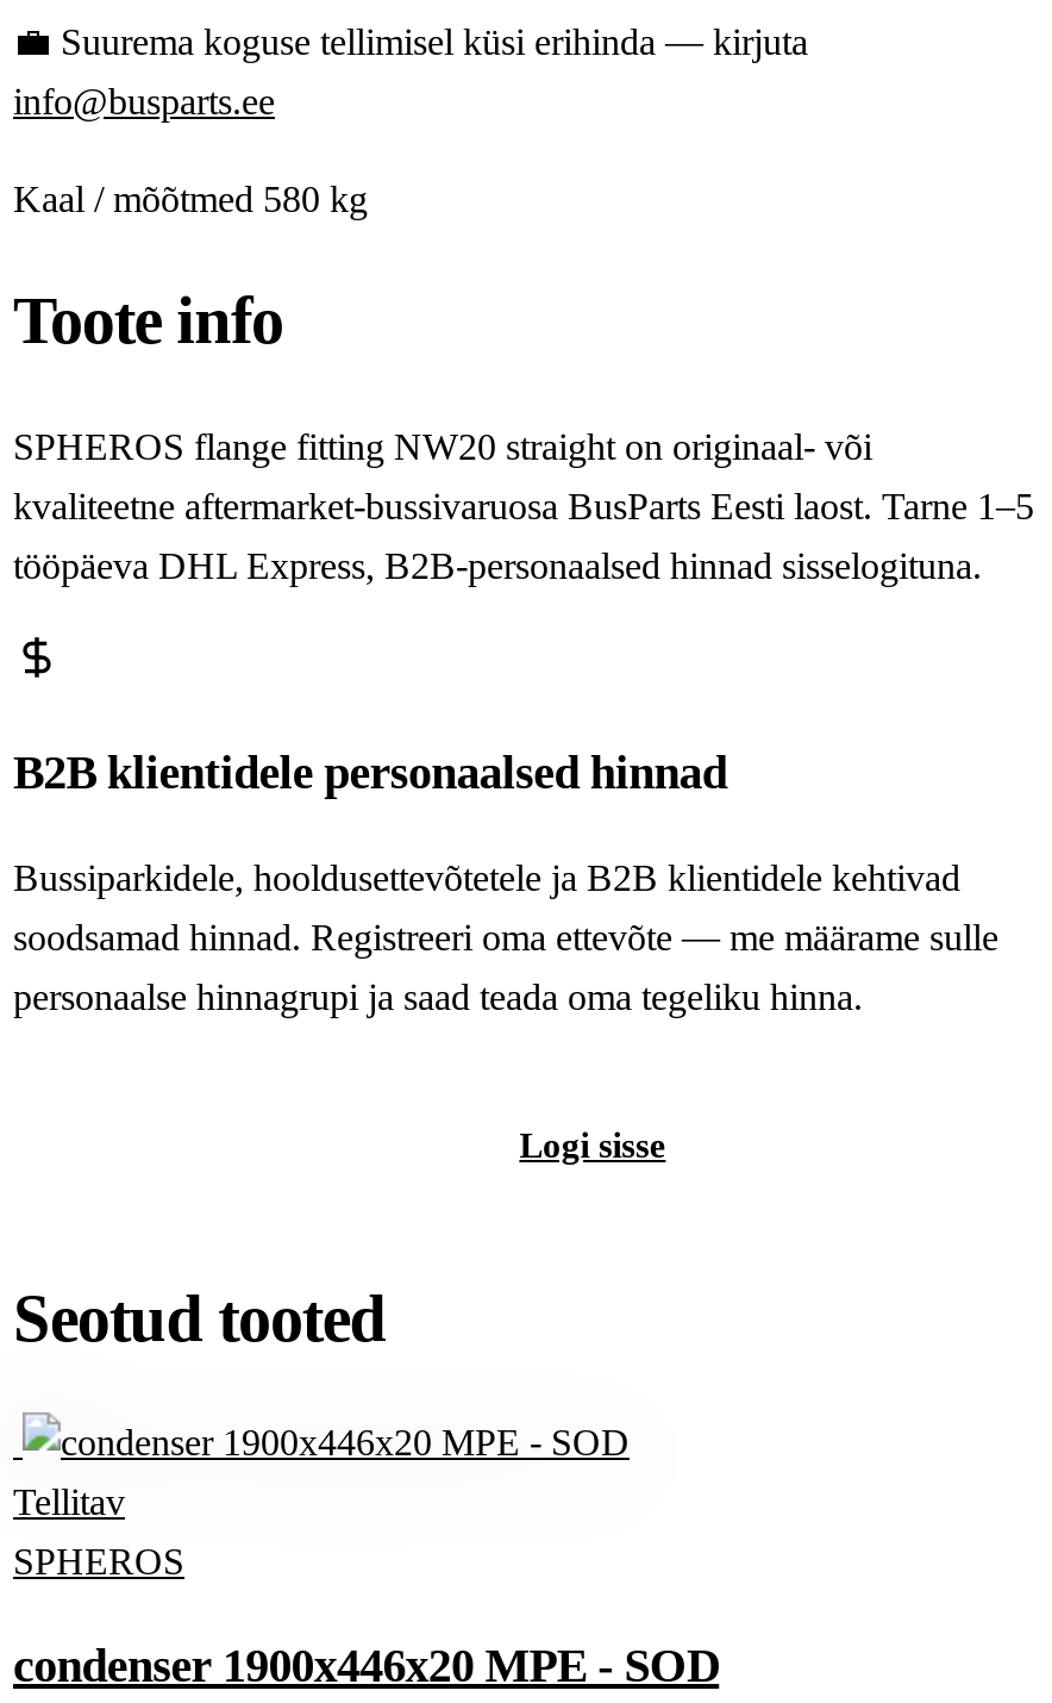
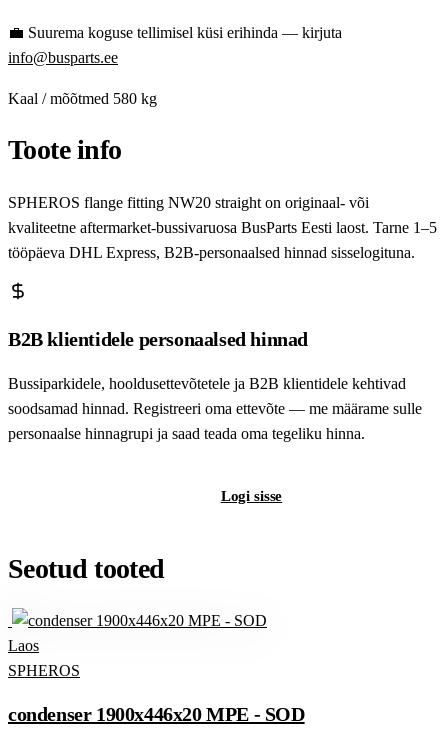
[13,1481,125,1522] Tellitav -> [8,637,39,654] Laos

